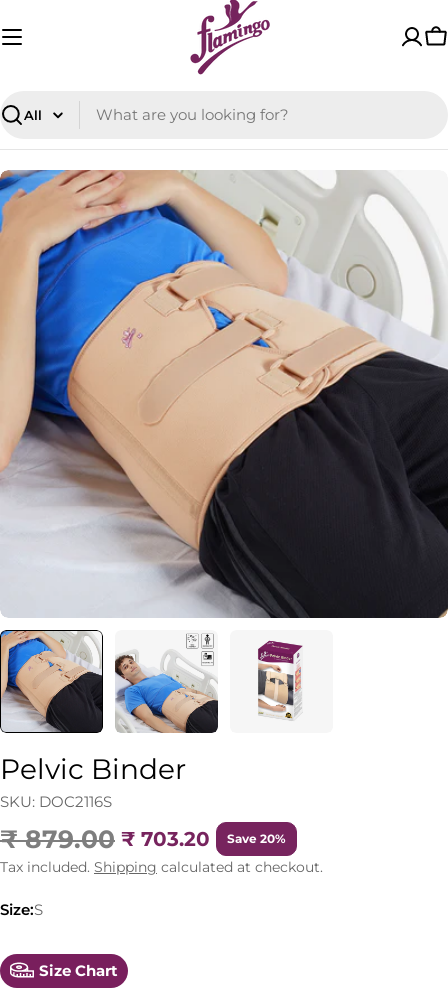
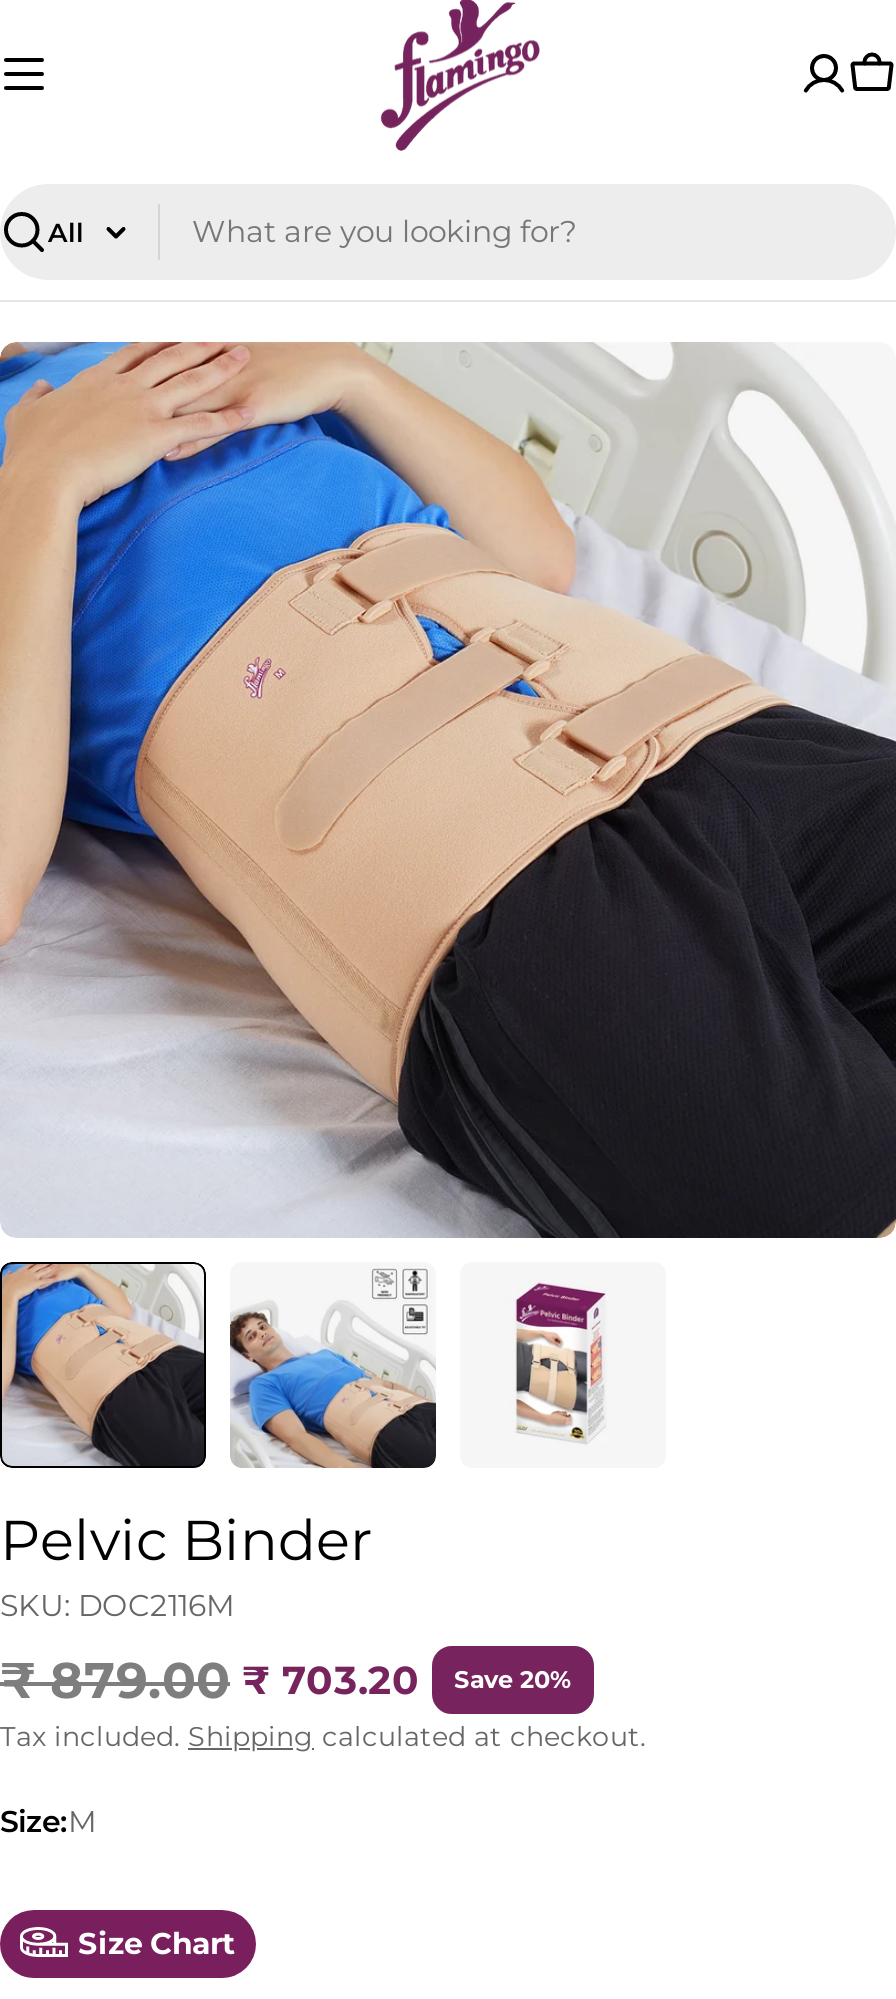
[0,792,112,811] SKU: DOC2116S -> [0,1585,234,1623] SKU: DOC2116M
[0,900,43,919] Size:S -> [0,1801,96,1839] Size:M

